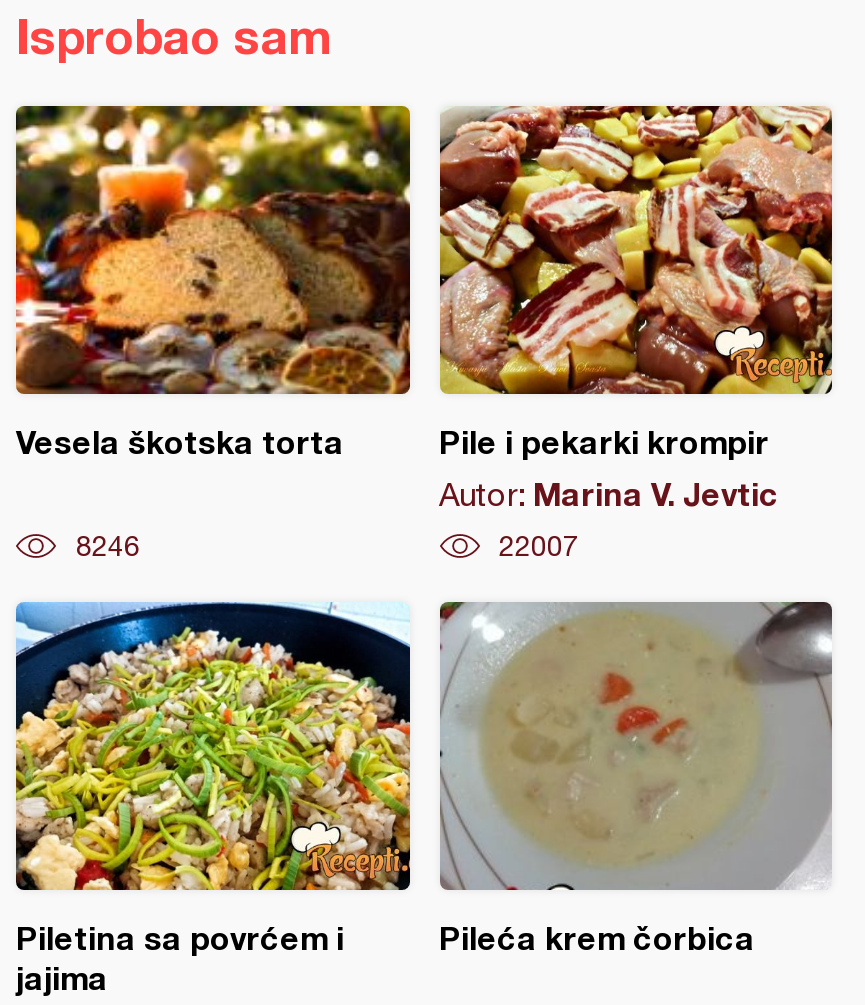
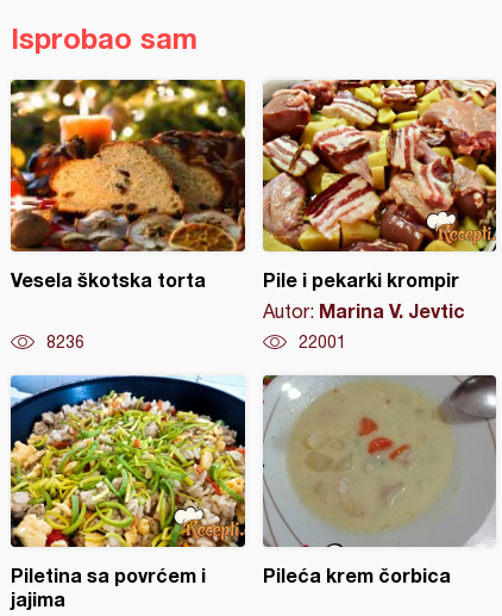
[76,530,140,562] 8246 -> [46,332,84,351] 8236
[499,530,579,562] 22007 -> [298,332,346,351] 22001

